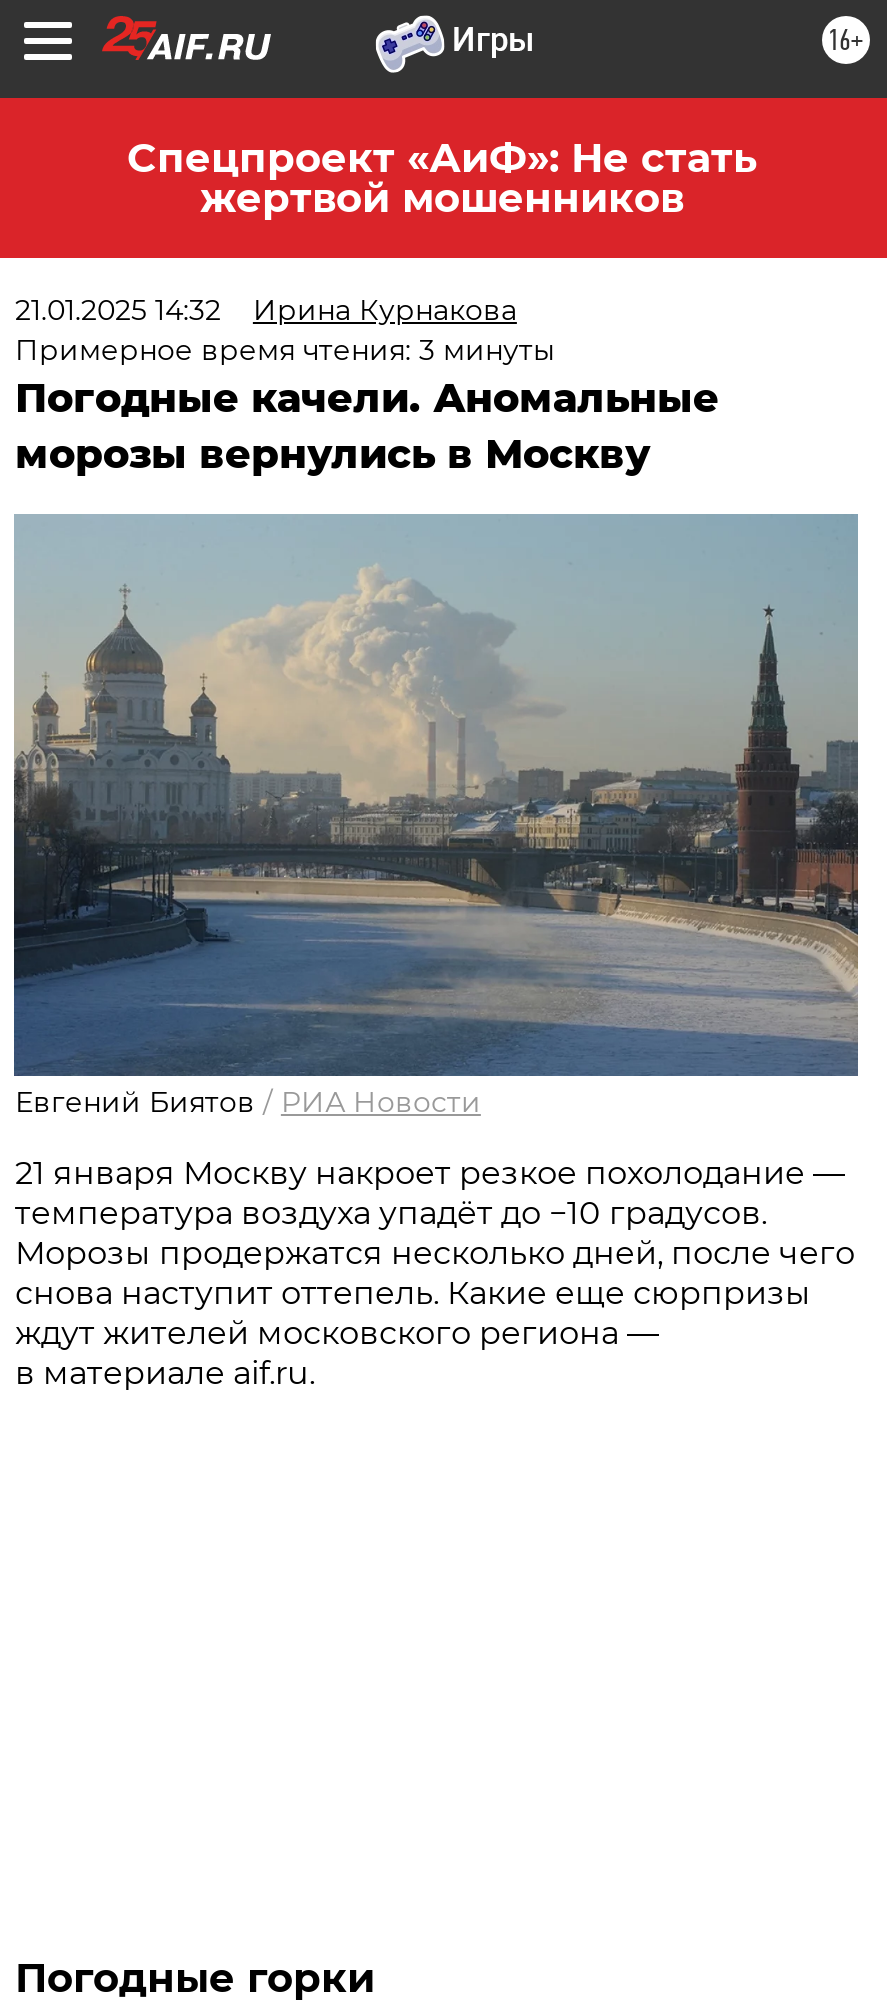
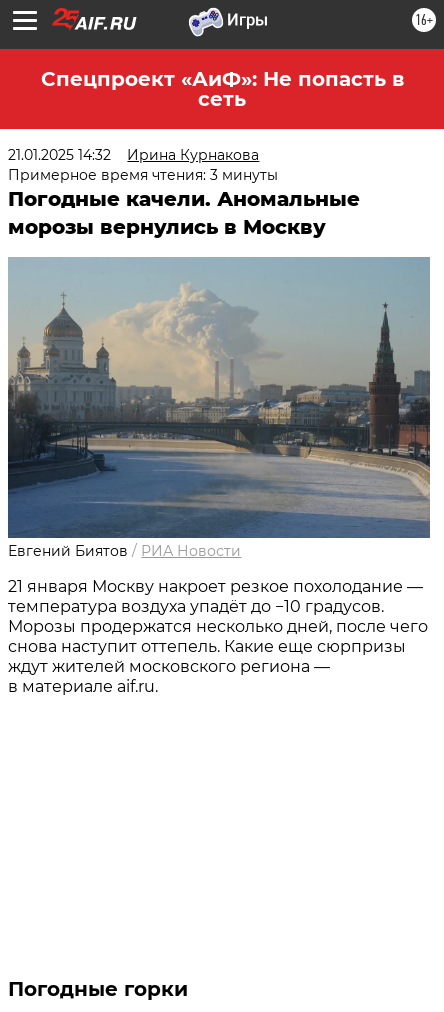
[127,134,757,222] Спецпроект «АиФ»: Не стать | жертвой мошенников -> [40,67,403,111] Спецпроект «АиФ»: Не попасть в | сеть

